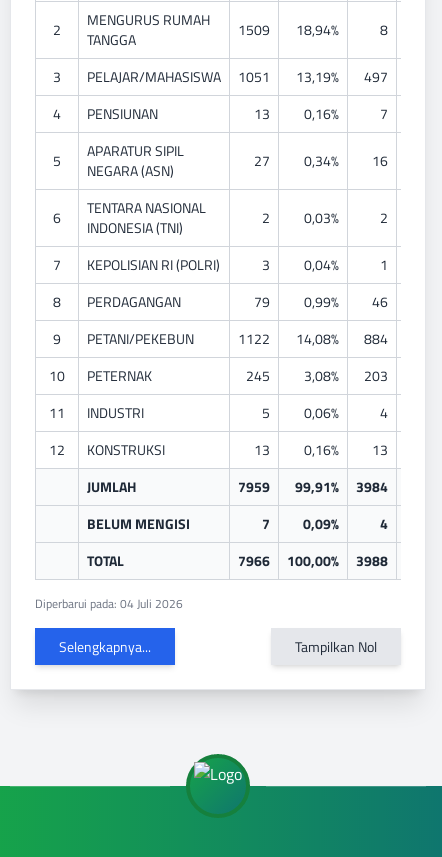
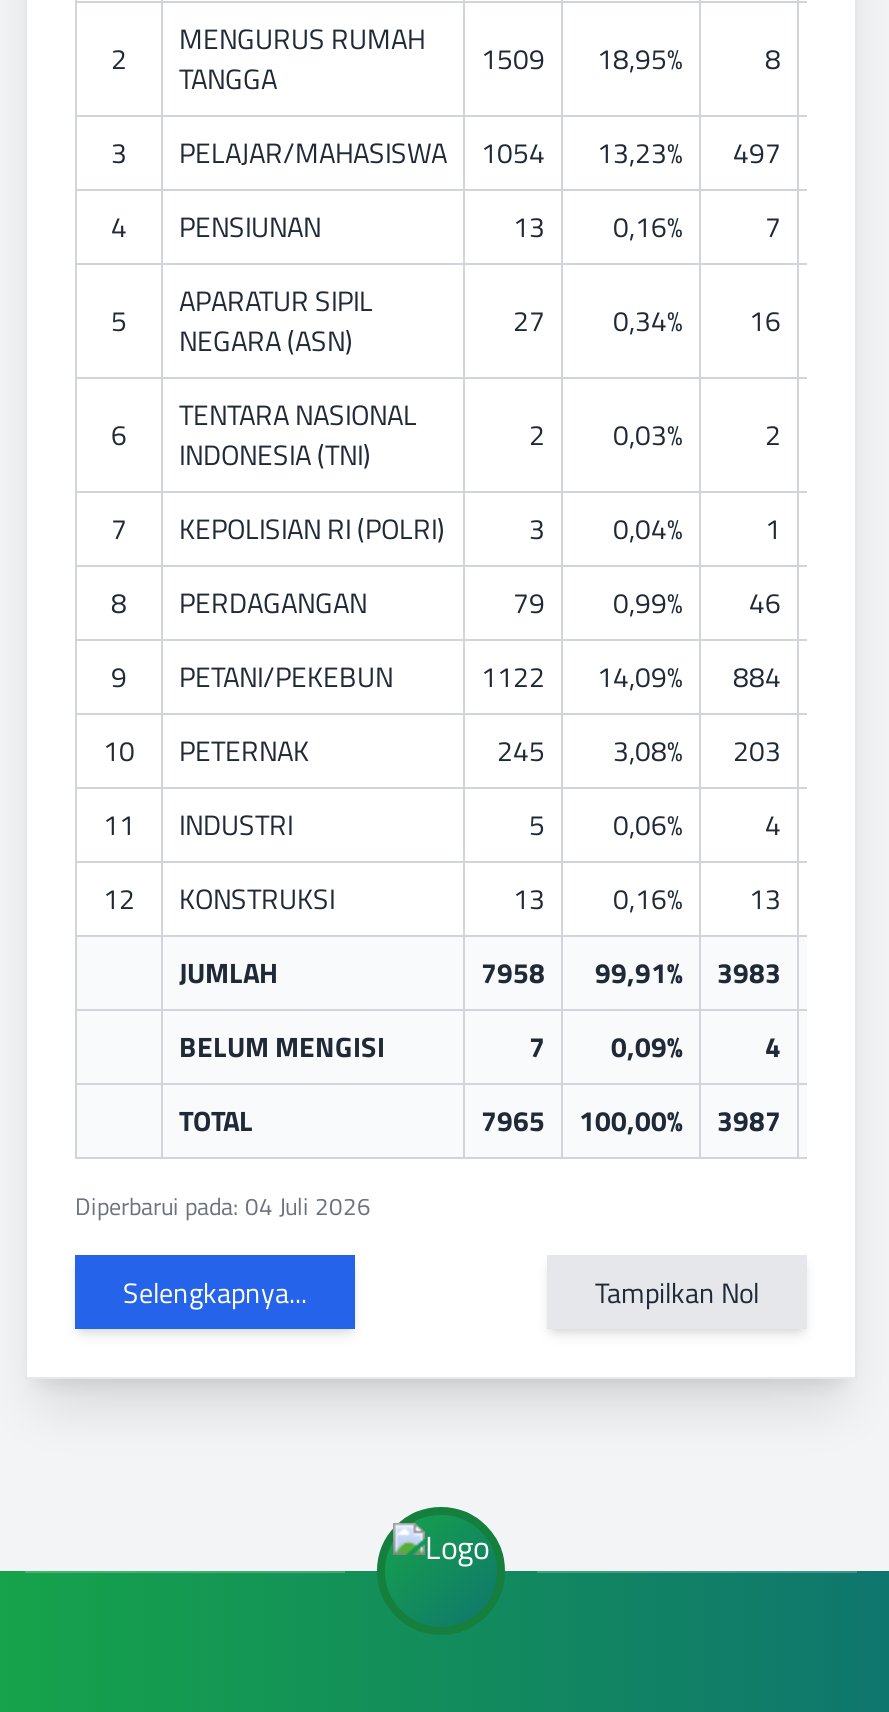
[296,19,339,40] 18,94% -> [597,37,683,79] 18,95%
[238,66,270,87] 1051 -> [481,131,545,173] 1054
[296,66,339,87] 13,19% -> [597,131,683,173] 13,23%
[296,328,339,349] 14,08% -> [597,655,683,697] 14,09%
[238,476,270,497] 7959 -> [481,951,545,993] 7958
[356,476,388,497] 3984 -> [717,951,781,993] 3983
[238,550,270,571] 7966 -> [481,1099,545,1141] 7965
[356,550,388,571] 3988 -> [717,1099,781,1141] 3987

